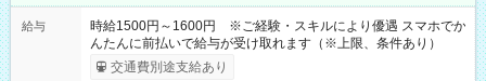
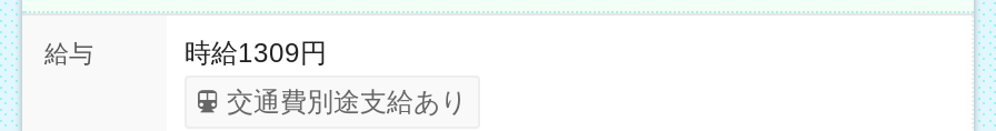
[90,18,466,51] 時給1500円～1600円 ※ご経験・スキルにより優遇 スマホでか | んたんに前払いで給与が受け取れます（※上限、条件あり） -> [185,38,327,69] 時給1309円

